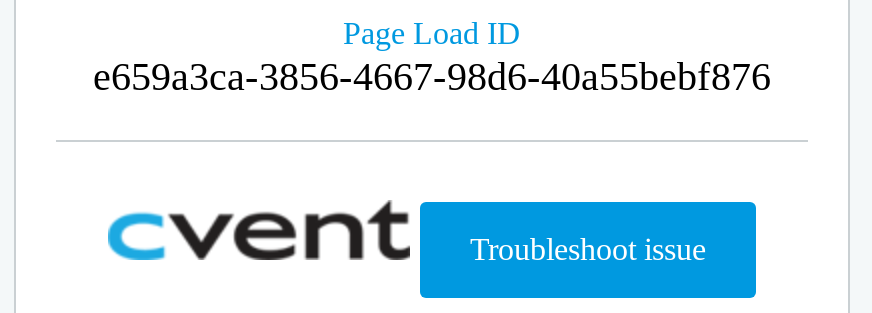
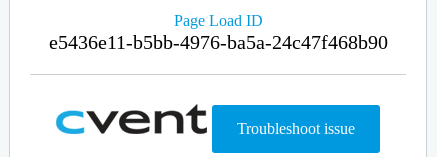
[93,54,771,98] e659a3ca-3856-4667-98d6-40a55bebf876 -> [48,31,387,53] e5436e11-b5bb-4976-ba5a-24c47f468b90

